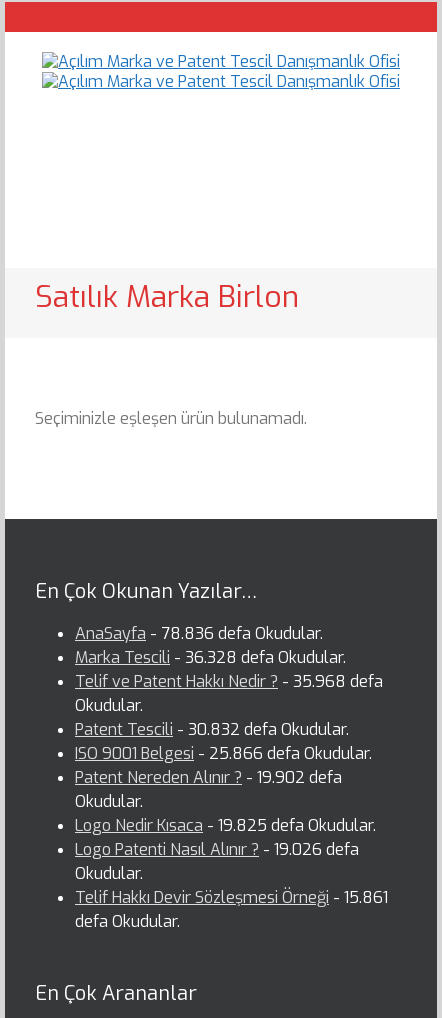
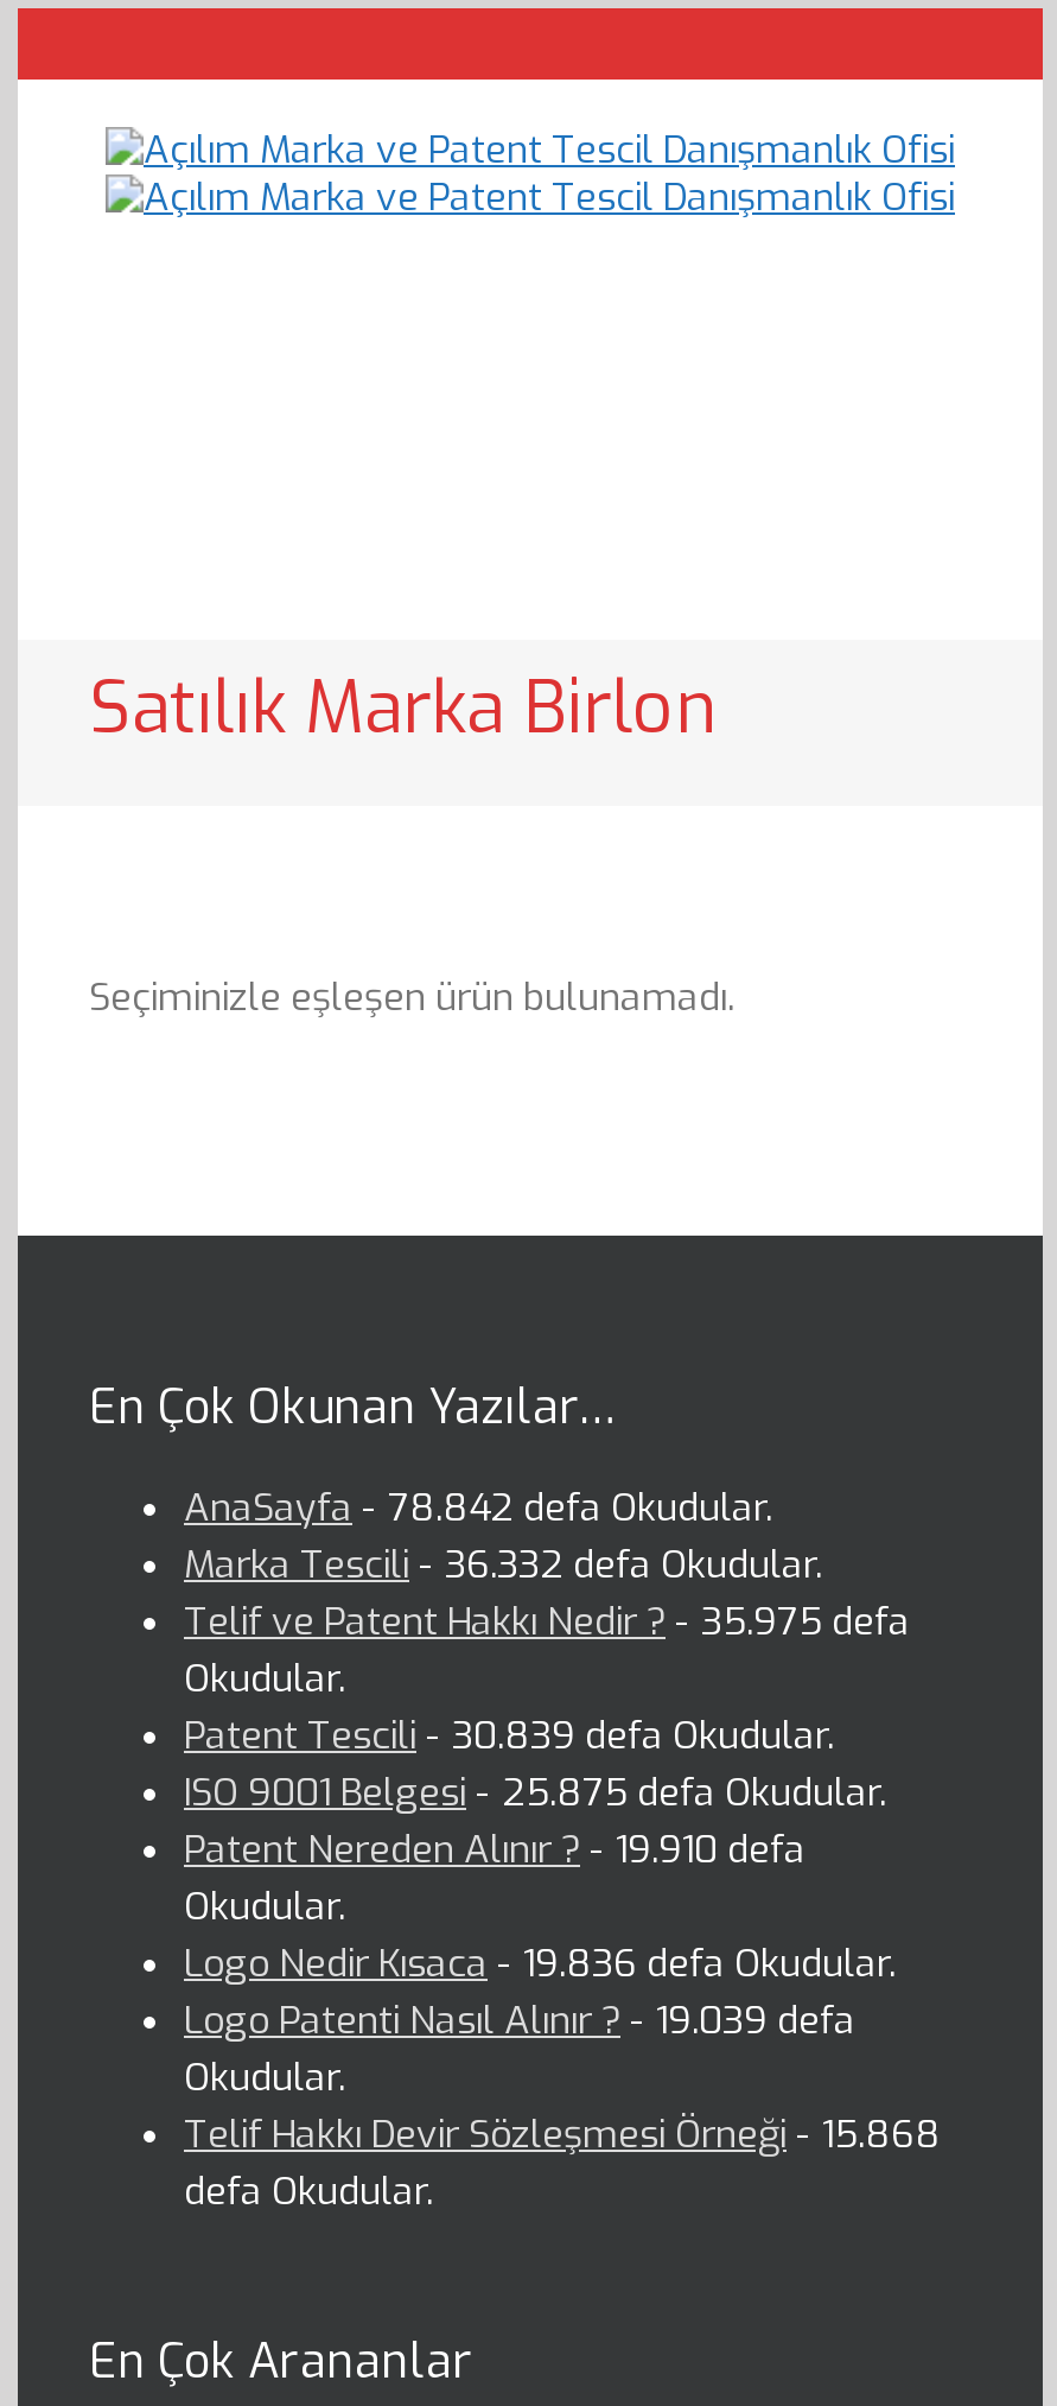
[75,623,323,644] AnaSayfa - 78.836 defa Okudular. -> [184,1483,772,1532] AnaSayfa - 78.842 defa Okudular.
[75,647,346,668] Marka Tescili - 36.328 defa Okudular. -> [184,1540,822,1589] Marka Tescili - 36.332 defa Okudular.
[75,671,383,692] Telif ve Patent Hakkı Nedir ? - 35.968 defa -> [184,1596,910,1646] Telif ve Patent Hakkı Nedir ? - 35.975 defa
[75,719,349,740] Patent Tescili - 30.832 defa Okudular. -> [184,1710,834,1760] Patent Tescili - 30.839 defa Okudular.
[75,743,372,764] ISO 9001 Belgesi - 25.866 defa Okudular. -> [184,1767,886,1817] ISO 9001 Belgesi - 25.875 defa Okudular.
[75,767,342,788] Patent Nereden Alınır ? - 19.902 defa -> [184,1824,806,1874] Patent Nereden Alınır ? - 19.910 defa
[75,815,376,836] Logo Nedir Kısaca - 19.825 defa Okudular. -> [184,1938,896,1988] Logo Nedir Kısaca - 19.836 defa Okudular.
[75,839,359,860] Logo Patenti Nasıl Alınır ? - 19.026 defa -> [184,1995,855,2045] Logo Patenti Nasıl Alınır ? - 19.039 defa
[75,887,388,908] Telif Hakkı Devir Sözleşmesi Örneği - 15.861 -> [184,2109,941,2159] Telif Hakkı Devir Sözleşmesi Örneği - 15.868

